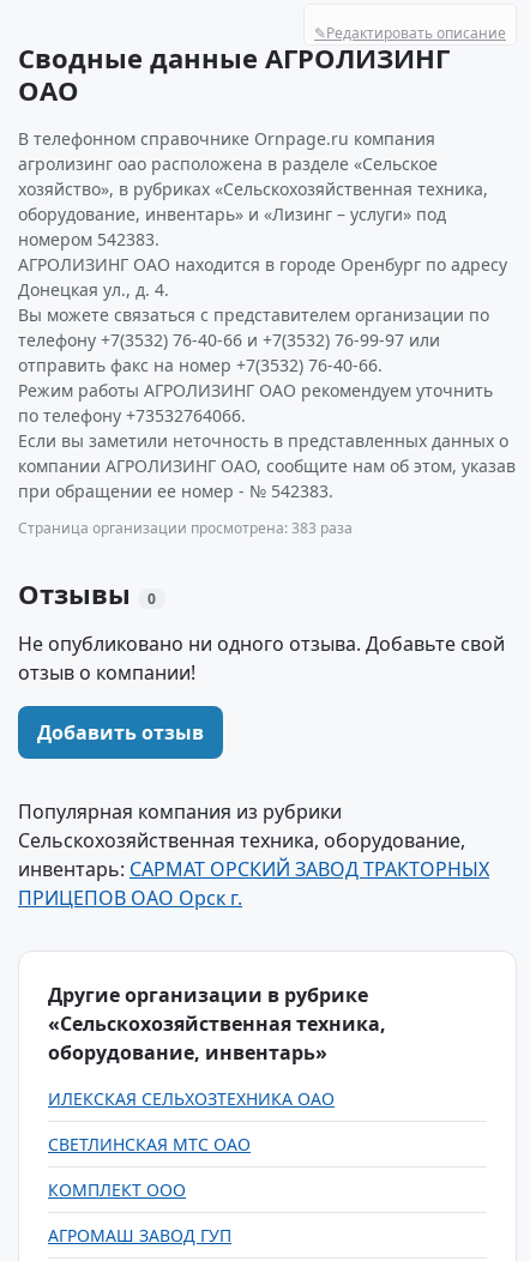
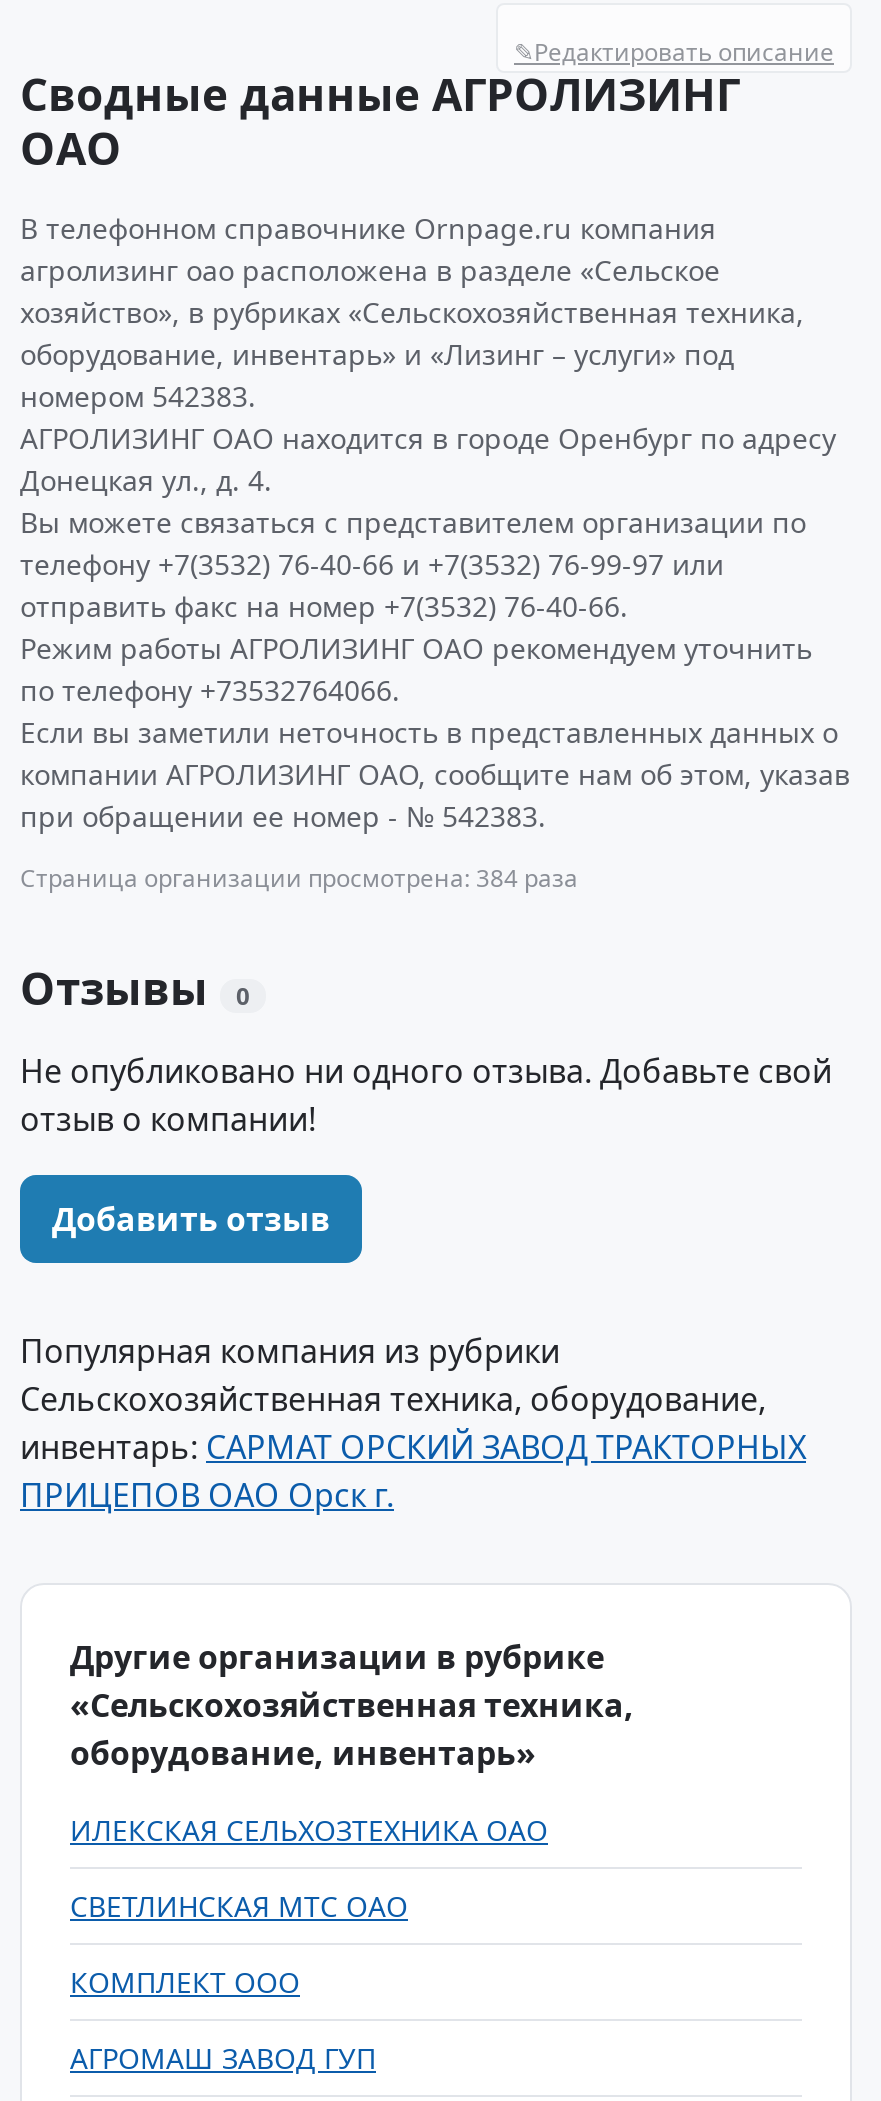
[18,518,353,538] Страница организации просмотрена: 383 раза -> [20,861,578,895] Страница организации просмотрена: 384 раза

